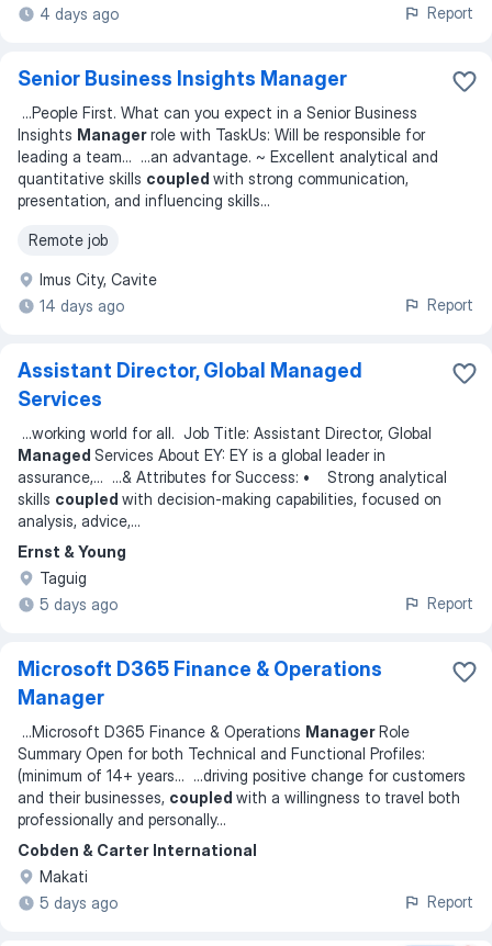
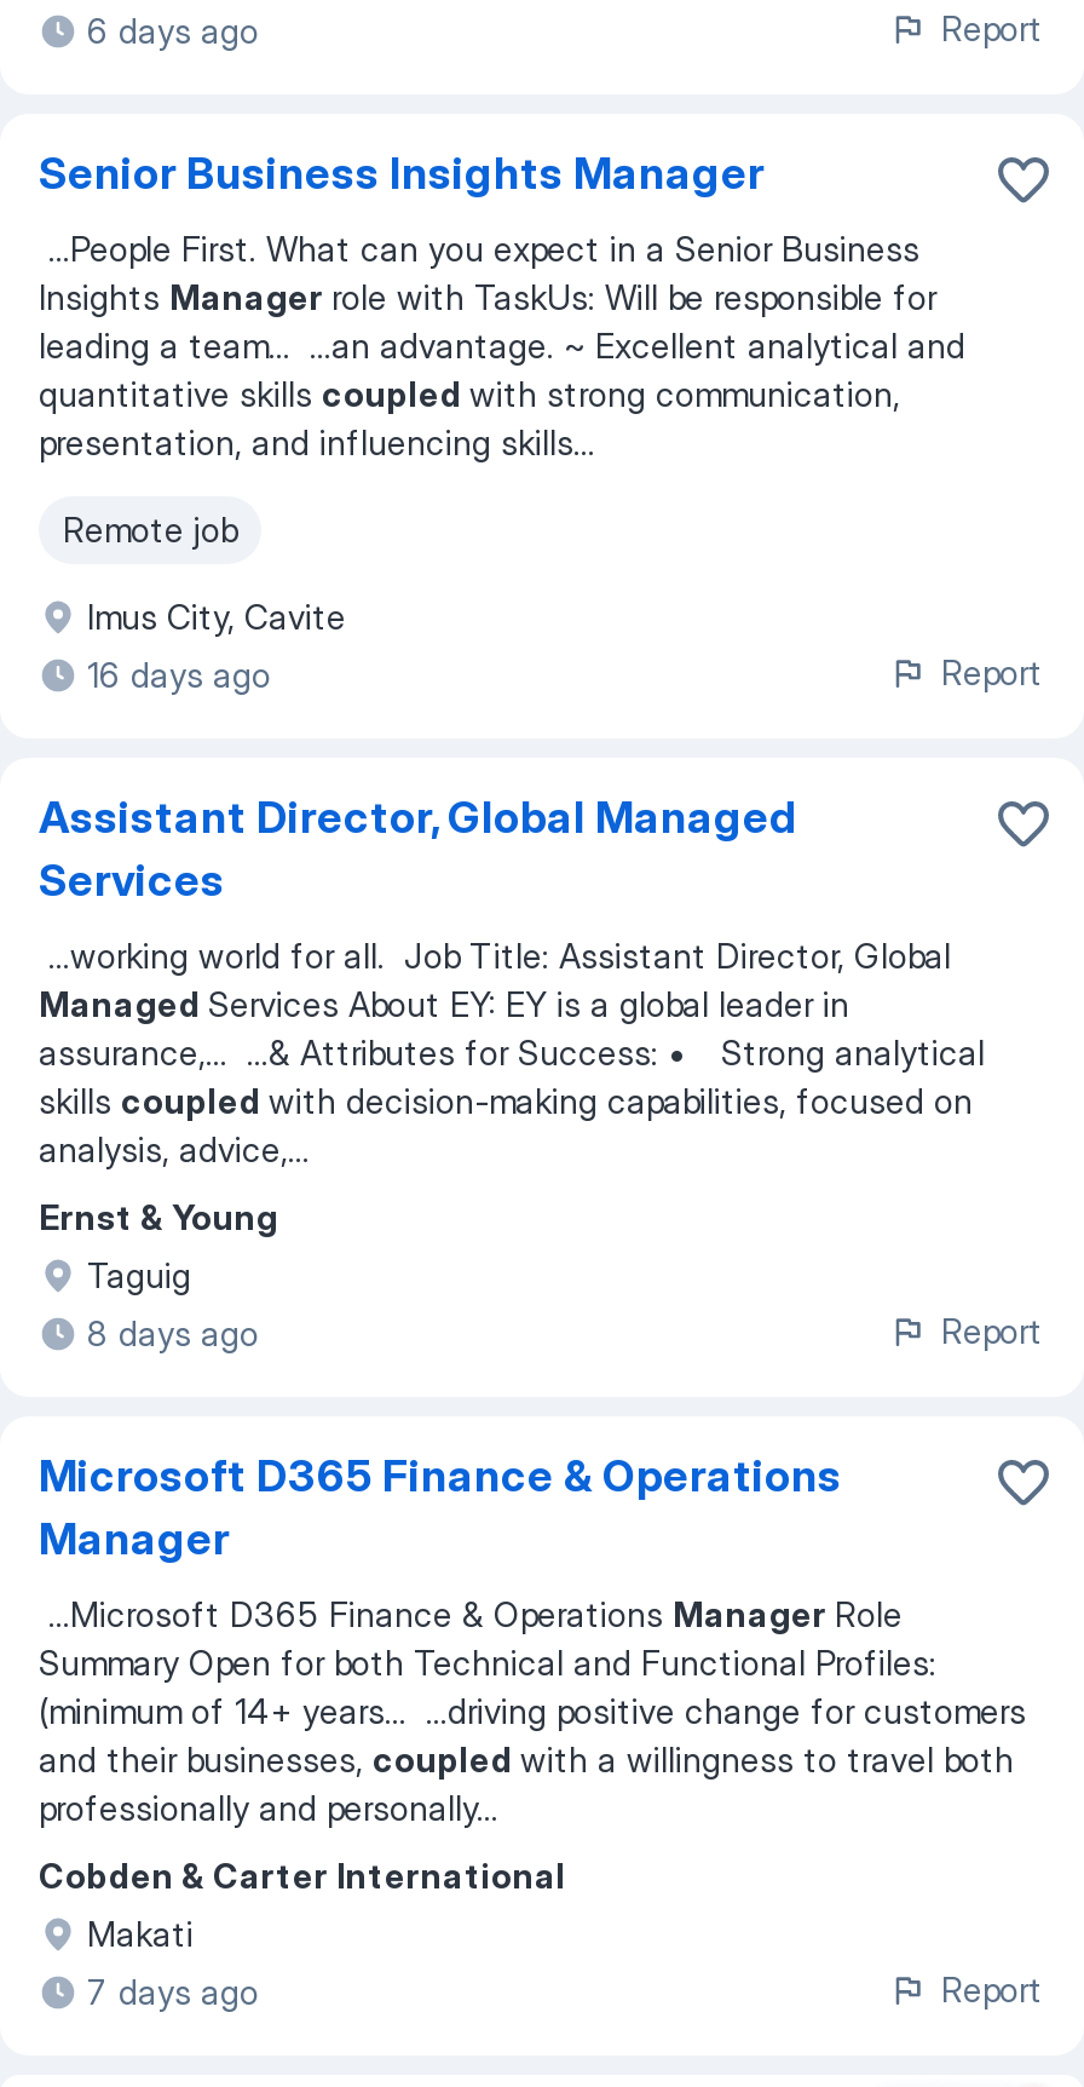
[40,4,119,23] 4 days ago -> [87,10,259,51] 6 days ago
[40,296,124,315] 14 days ago -> [87,654,271,695] 16 days ago
[40,595,118,613] 5 days ago -> [87,1312,259,1353] 8 days ago
[40,893,118,912] 5 days ago -> [87,1971,259,2012] 7 days ago

